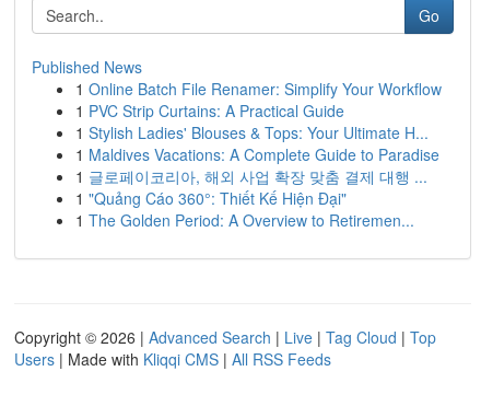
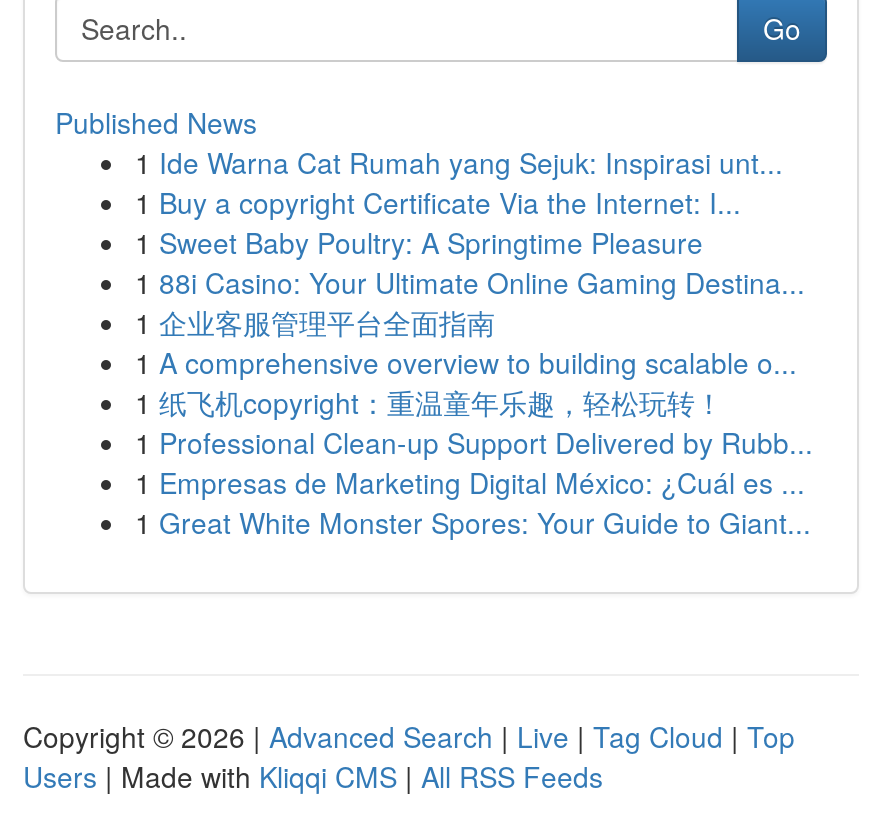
[75,78,442,231] 1 Online Batch File Renamer: Simplify Your Workflow | 1 PVC Strip Curtains: A Practical Guide | 1 Stylish Ladies' Blouses & Tops: Your Ultimate H... | 1 Maldives Vacations: A Complete Guide to Paradise | 1 글로페이코리아, 해외 사업 확장 맞춤 결제 대행 ... | 1 "Quảng Cáo 360°: Thiết Kế Hiện Đại" | 1 The Golden Period: A Overview to Retiremen... -> [135,142,813,542] 1 Ide Warna Cat Rumah yang Sejuk: Inspirasi unt... | 1 Buy a copyright Certificate Via the Internet: I... | 1 Sweet Baby Poultry: A Springtime Pleasure | 1 88i Casino: Your Ultimate Online Gaming Destina... | 1 企业客服管理平台全面指南 | 1 A comprehensive overview to building scalable o... | 1 纸飞机copyright：重温童年乐趣，轻松玩转！ | 1 Professional Clean-up Support Delivered by Rubb... | 1 Empresas de Marketing Digital México: ¿Cuál es ... | 1 Great White Monster Spores: Your Guide to Giant...

